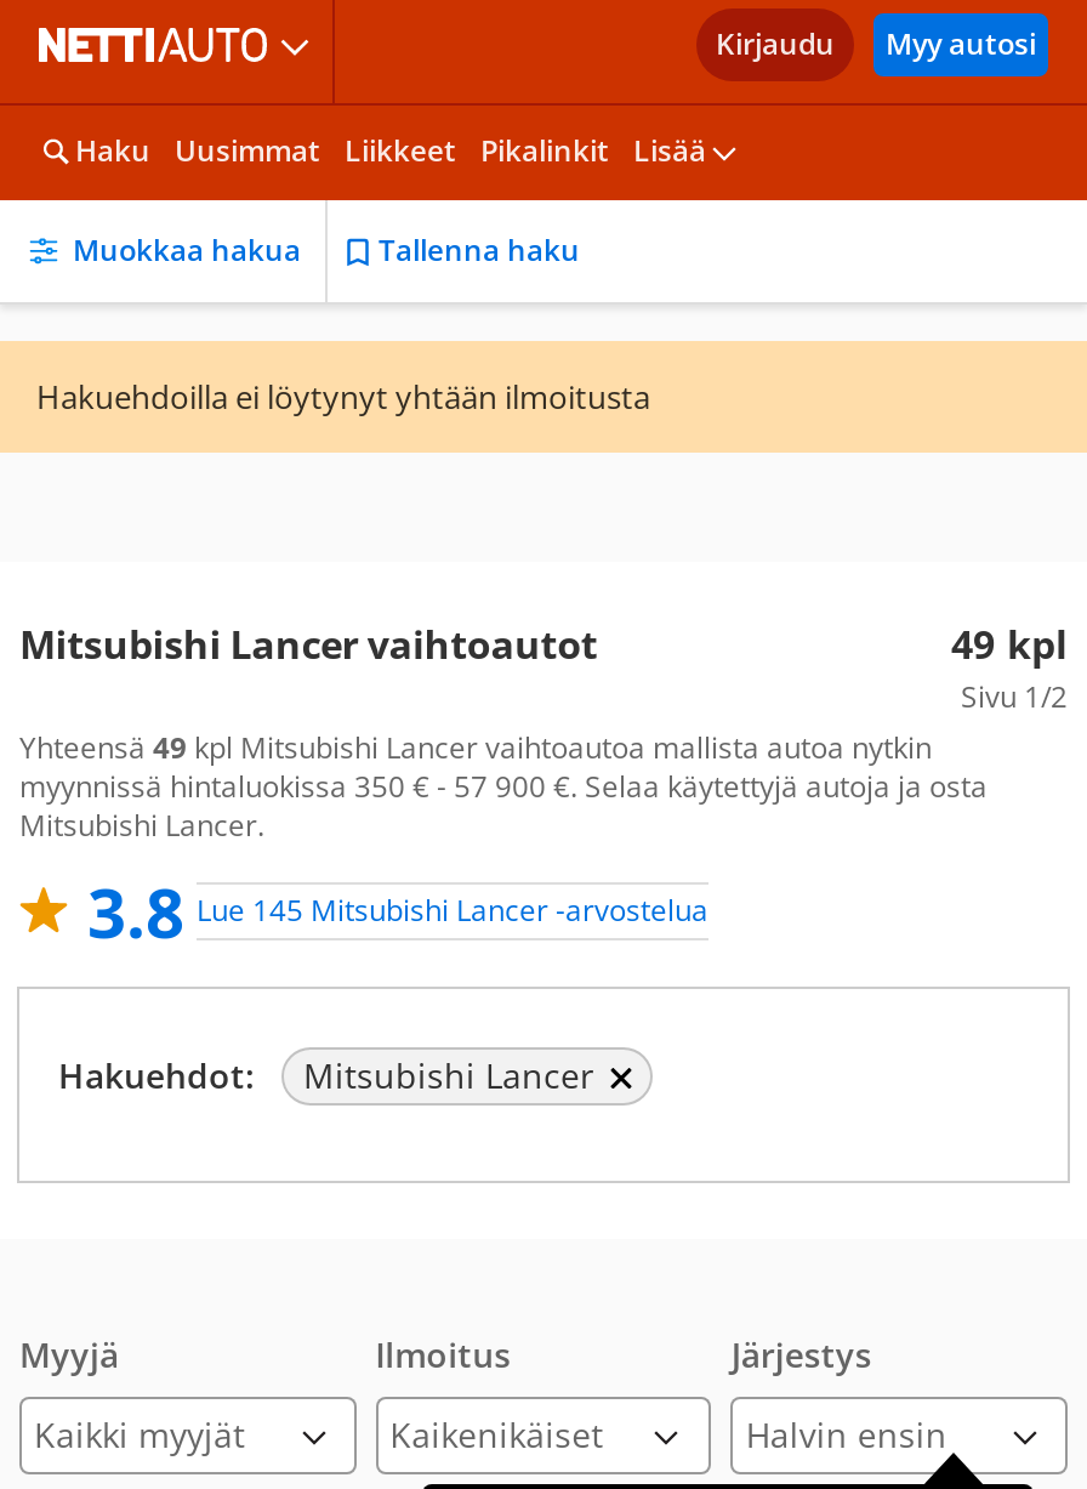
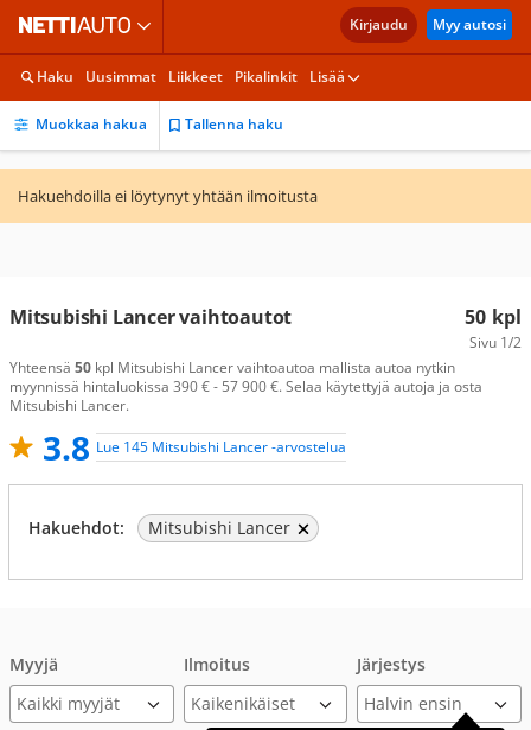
[951,618,1068,671] 49 kpl -> [465,304,522,330] 50 kpl
[19,727,932,768] Yhteensä 49 kpl Mitsubishi Lancer vaihtoautoa mallista autoa nytkin -> [9,357,455,377] Yhteensä 50 kpl Mitsubishi Lancer vaihtoautoa mallista autoa nytkin
[19,766,988,807] myynnissä hintaluokissa 350 € - 57 900 €. Selaa käytettyjä autoja ja osta -> [9,376,482,396] myynnissä hintaluokissa 390 € - 57 900 €. Selaa käytettyjä autoja ja osta

